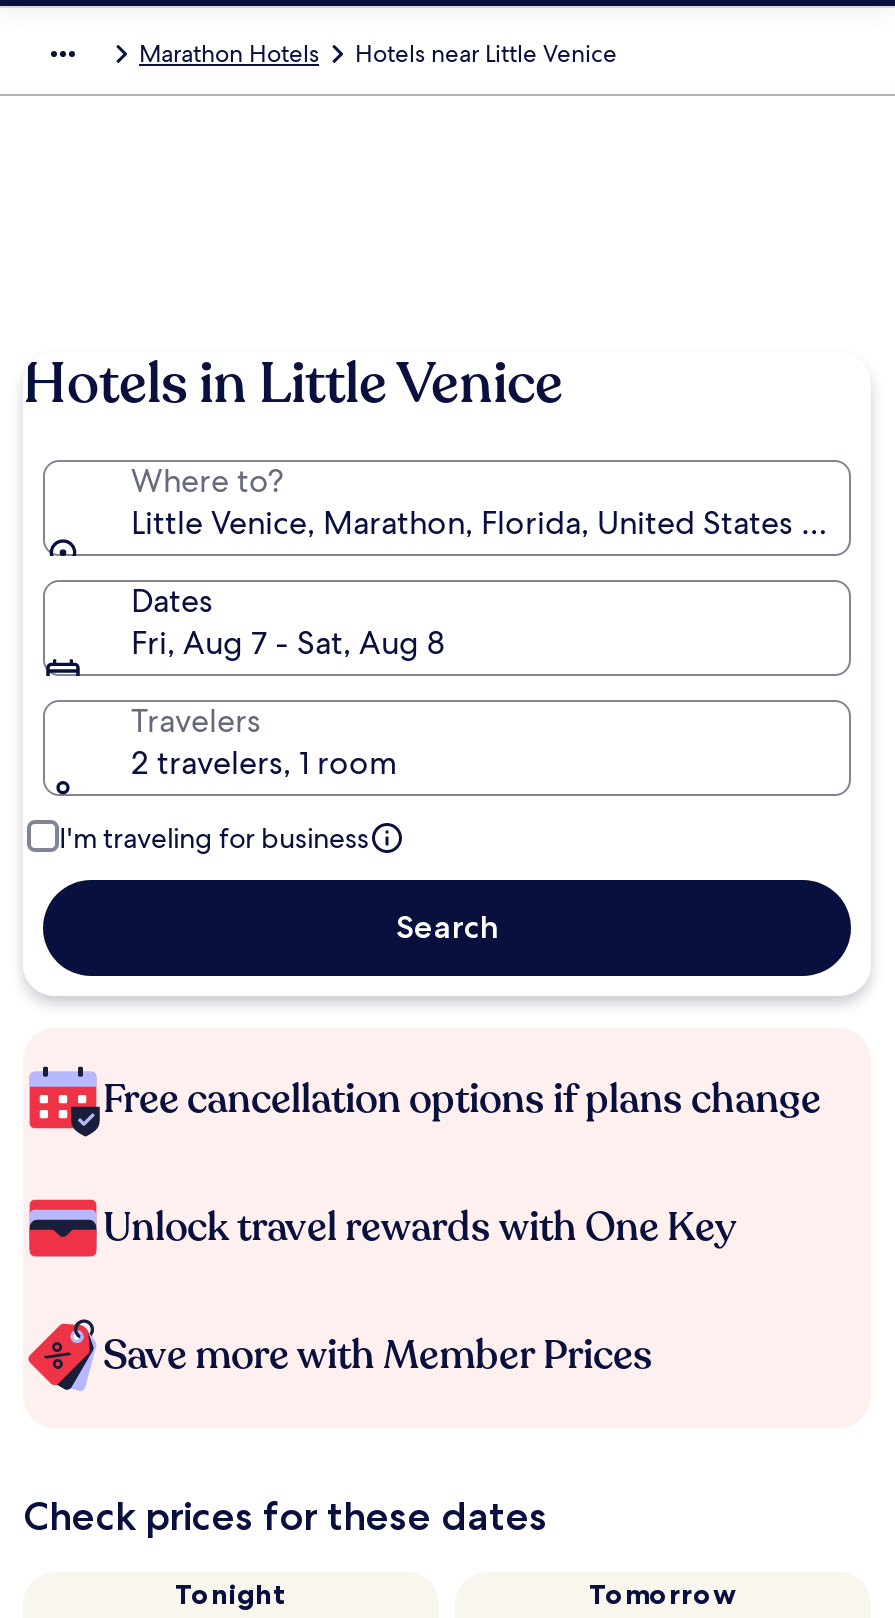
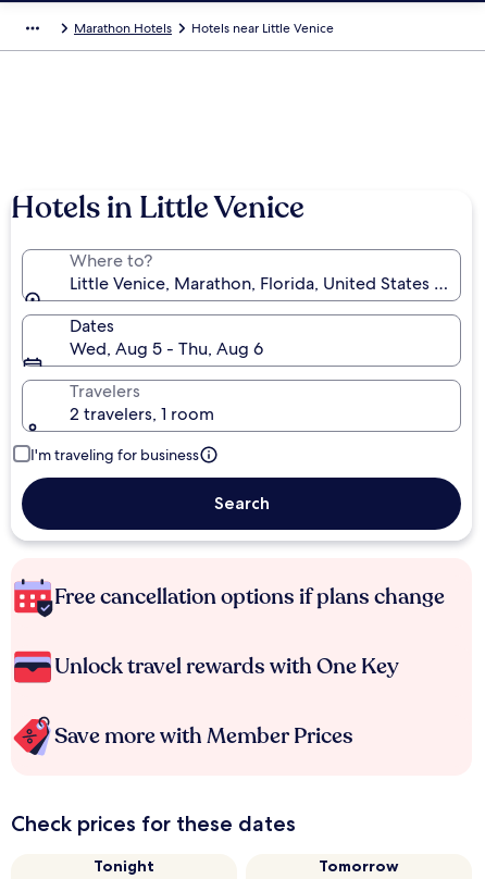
[131,622,445,664] Fri, Aug 7 - Sat, Aug 8 -> [70,337,263,360] Wed, Aug 5 - Thu, Aug 6

